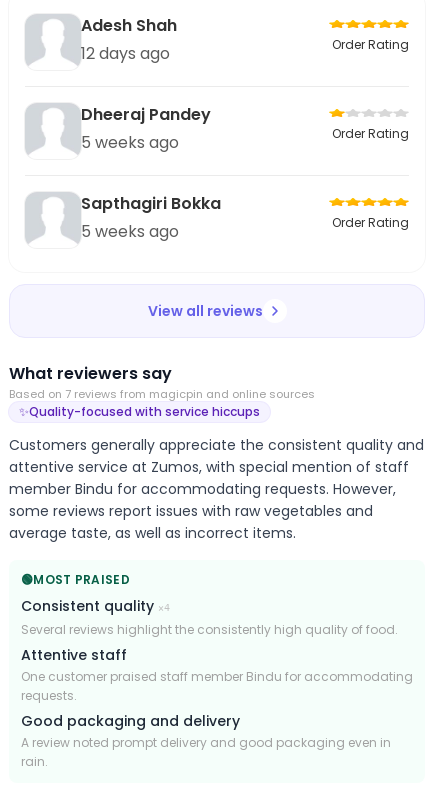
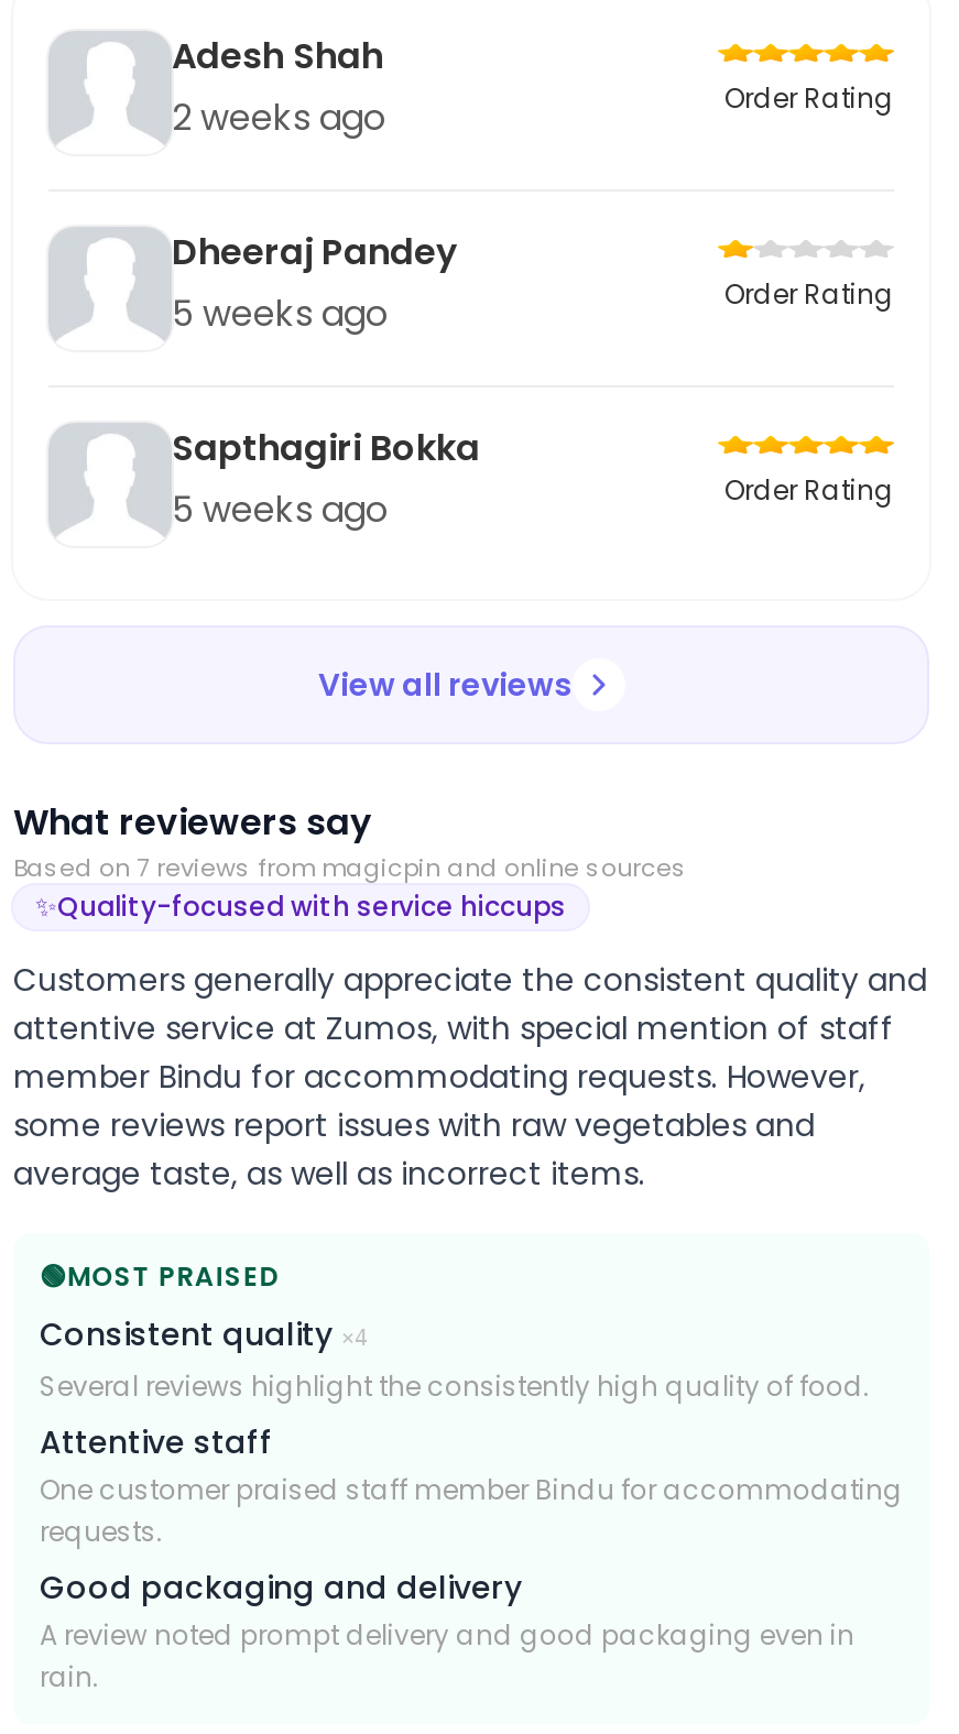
[81,42,170,65] 12 days ago -> [172,92,385,143] 2 weeks ago

